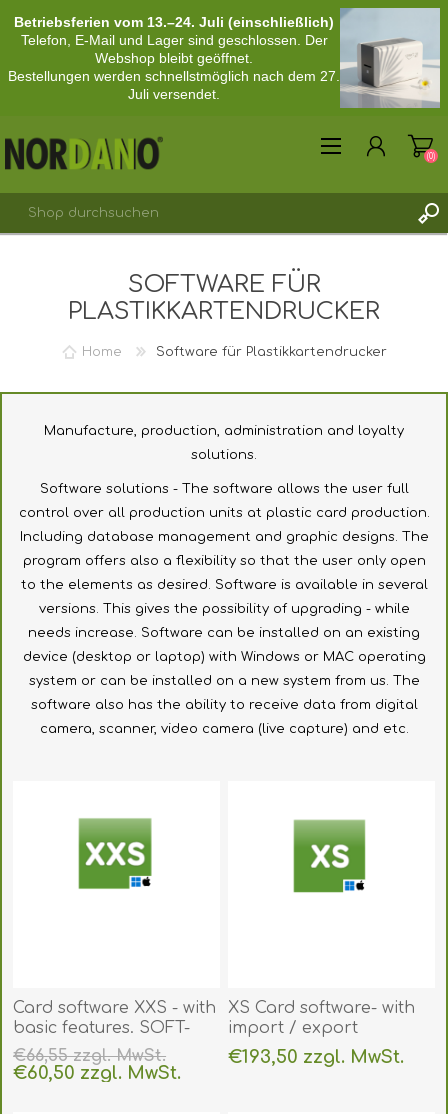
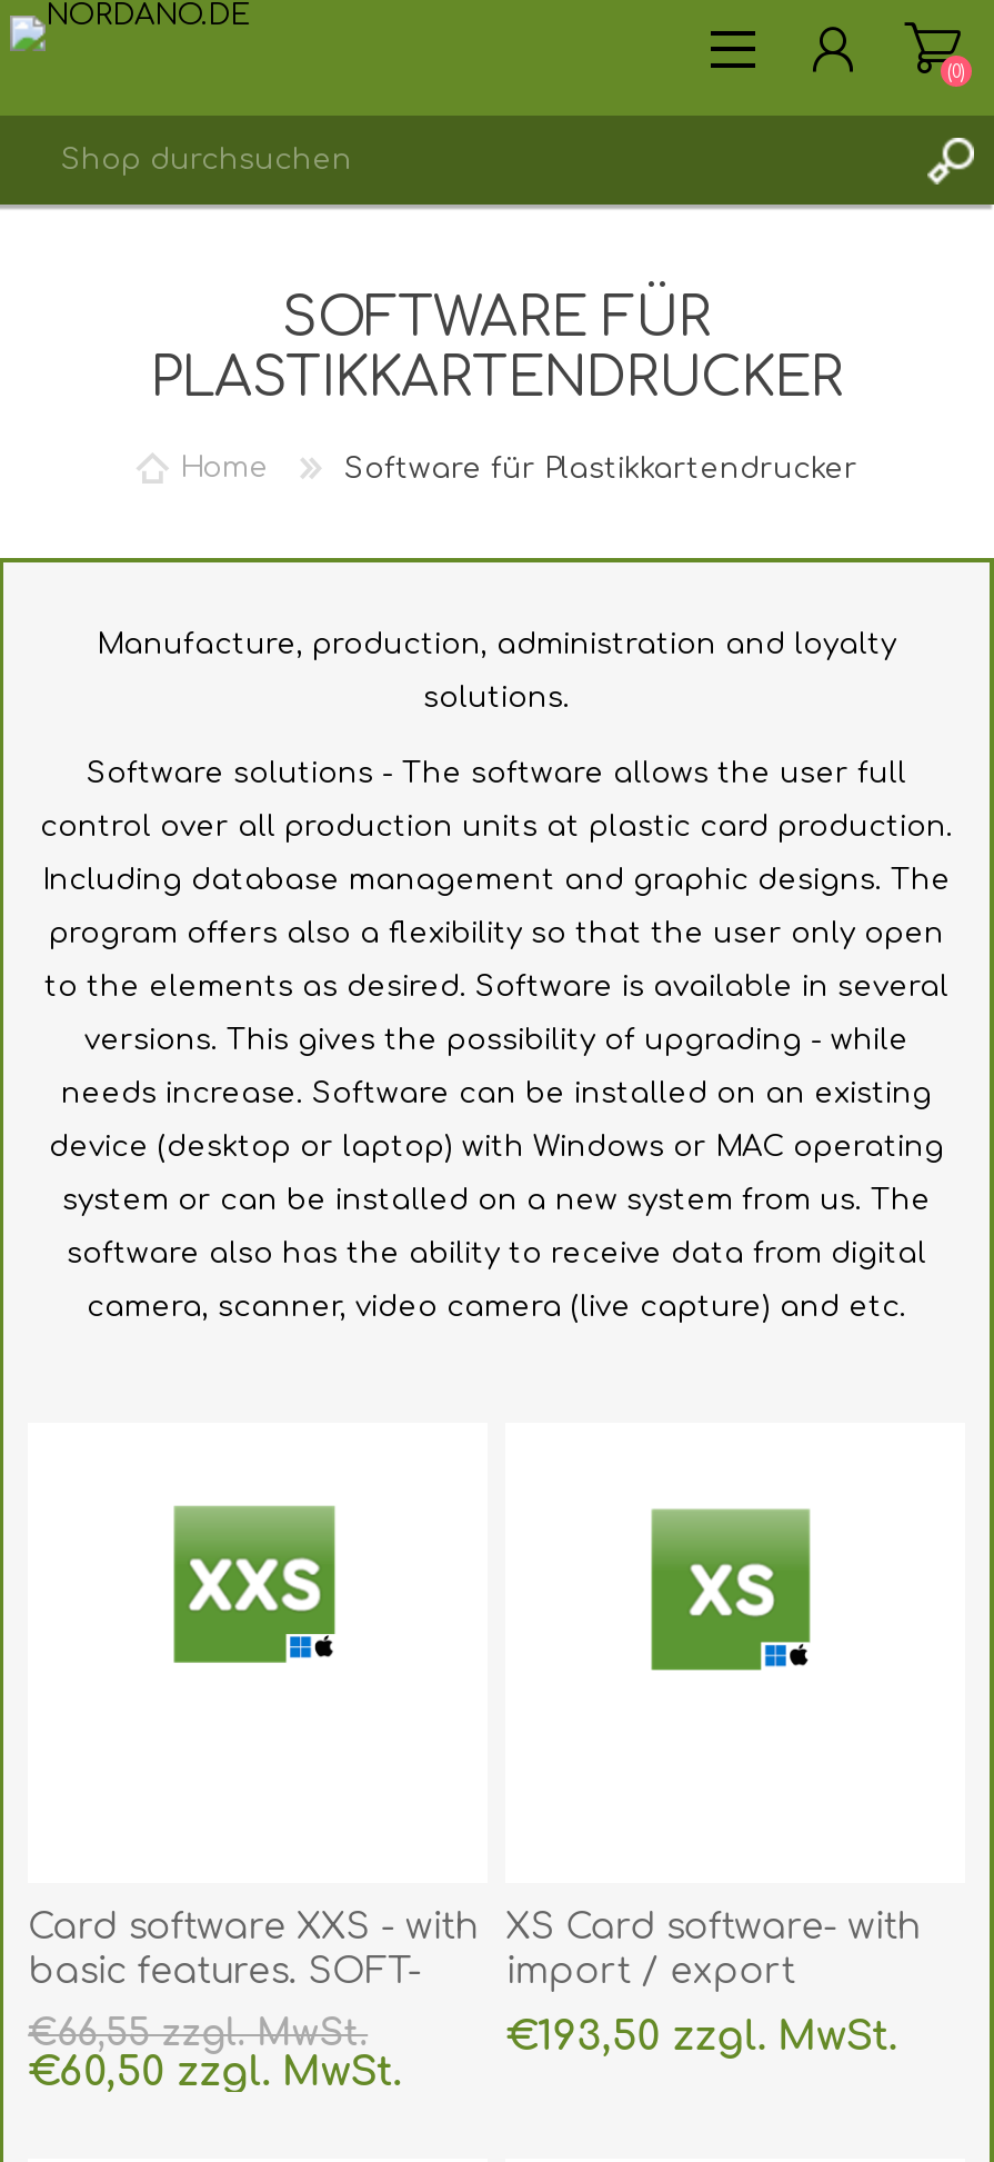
[8,7,441,109] [image] | Betriebsferien vom 13.–24. Juli (einschließlich) | Telefon, E-Mail und Lager sind geschlossen. Der | Webshop bleibt geöffnet. | Bestellungen werden schnellstmöglich nach dem 27. | Juli versendet. -> none
[4,125,163,170] [image] -> none

